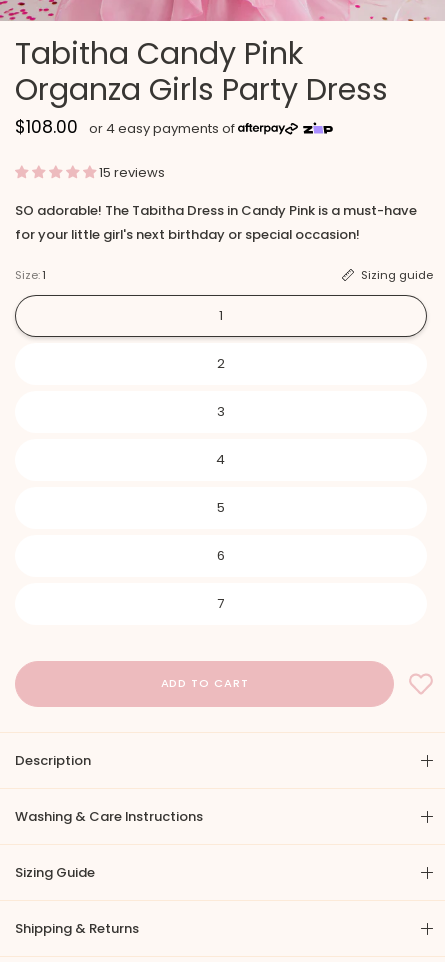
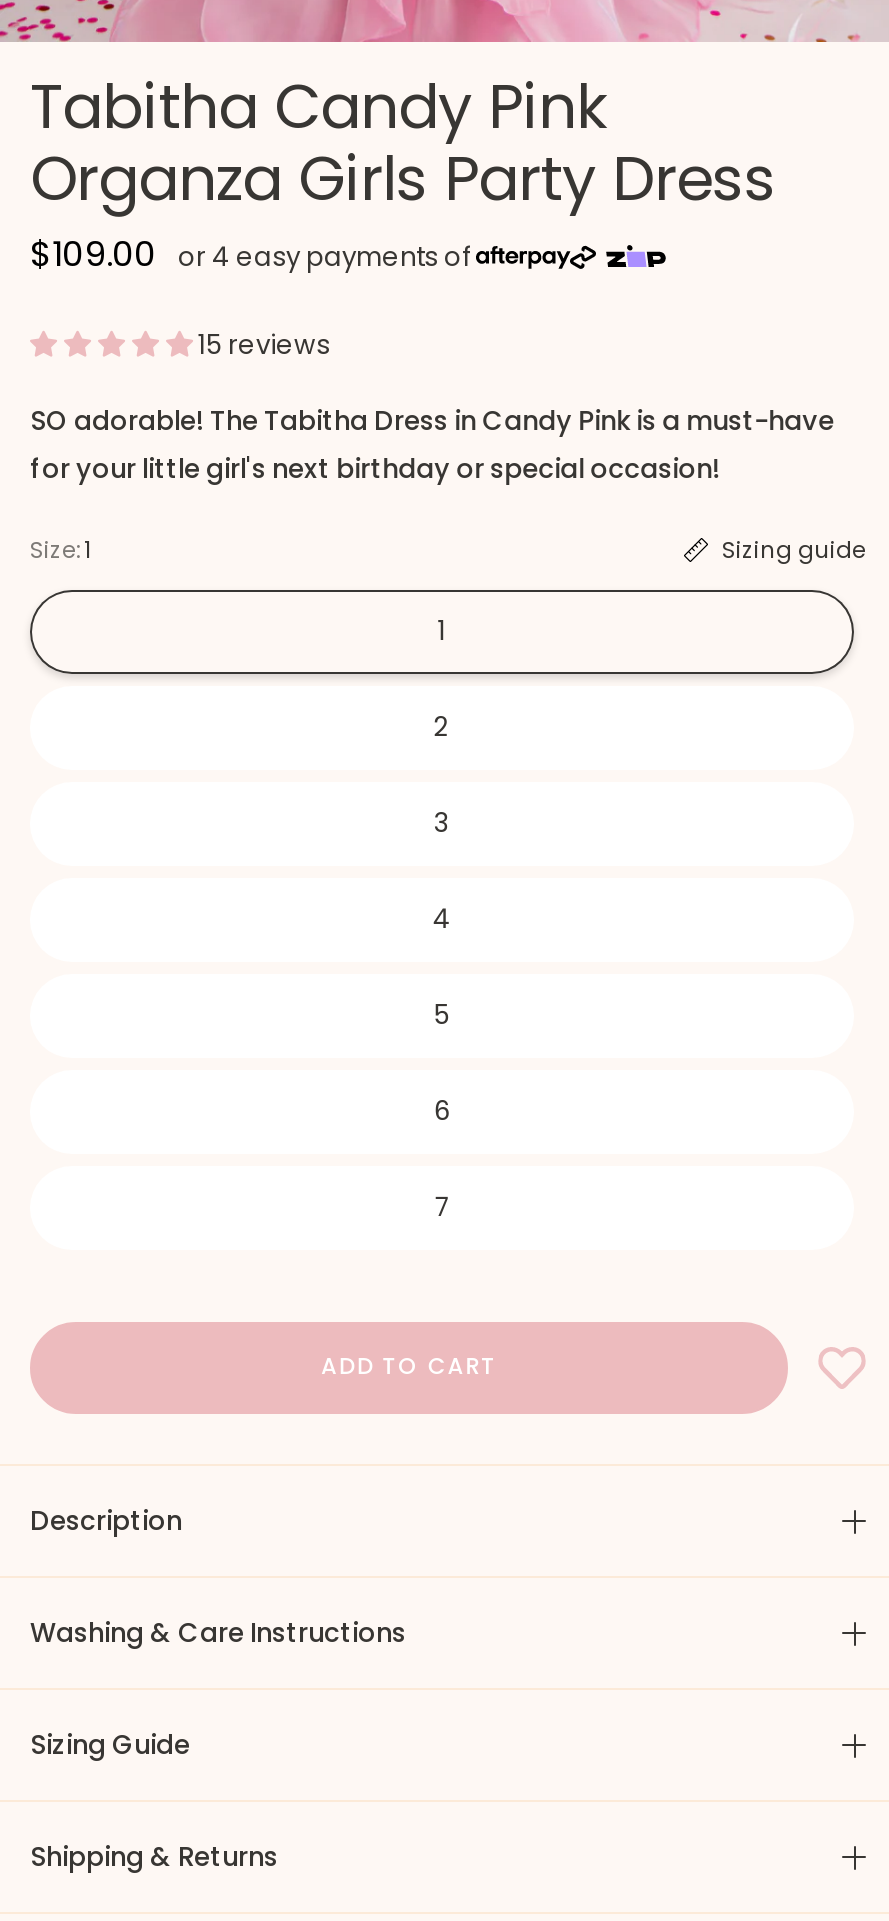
[15,115,78,139] $108.00 -> [30,230,156,278] $109.00

